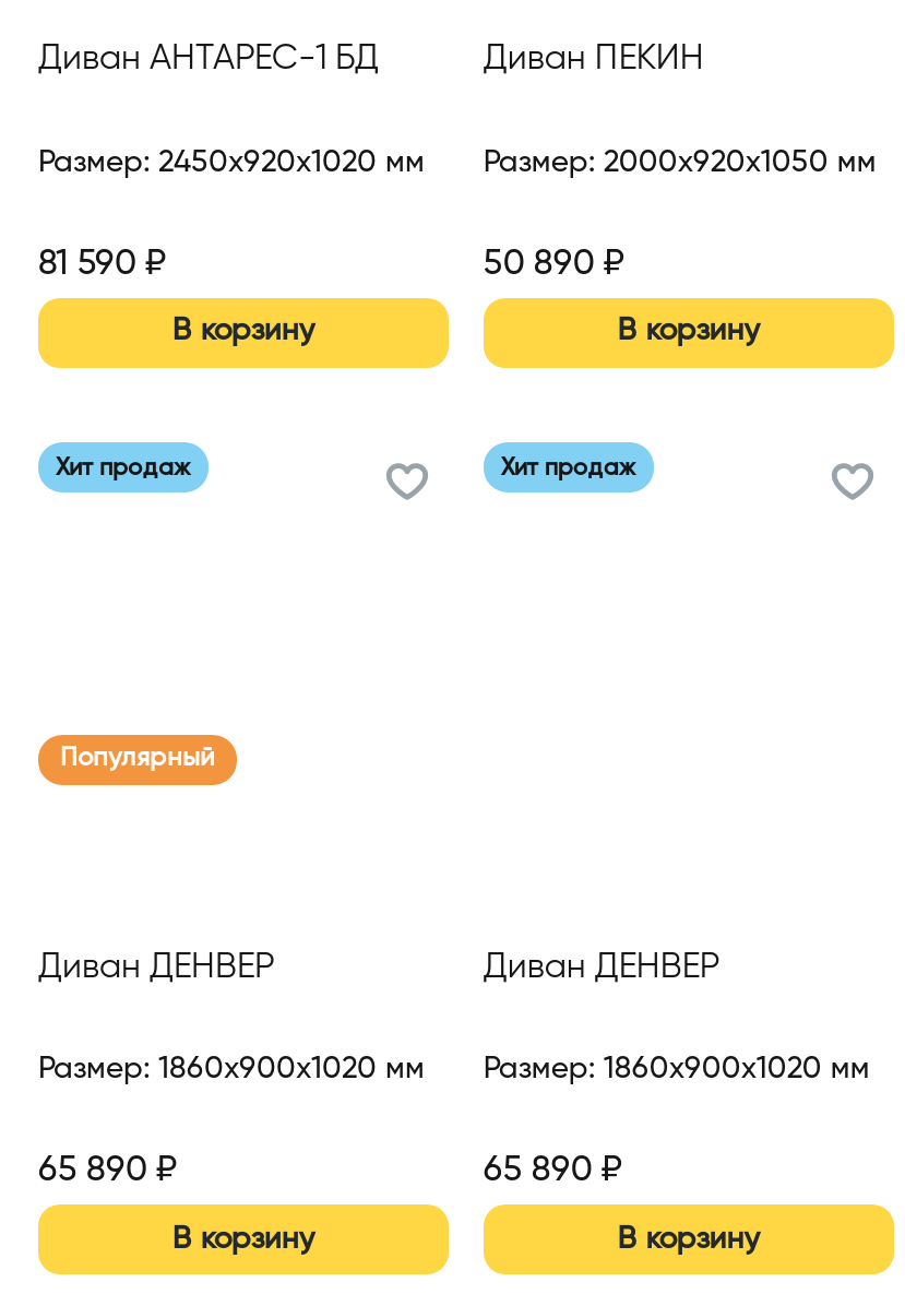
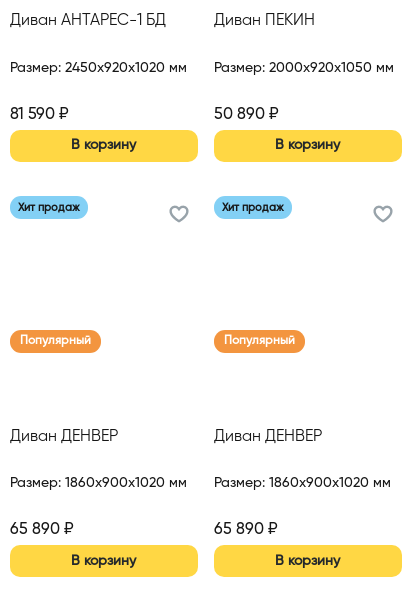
none -> [224,335,295,347] Популярный

